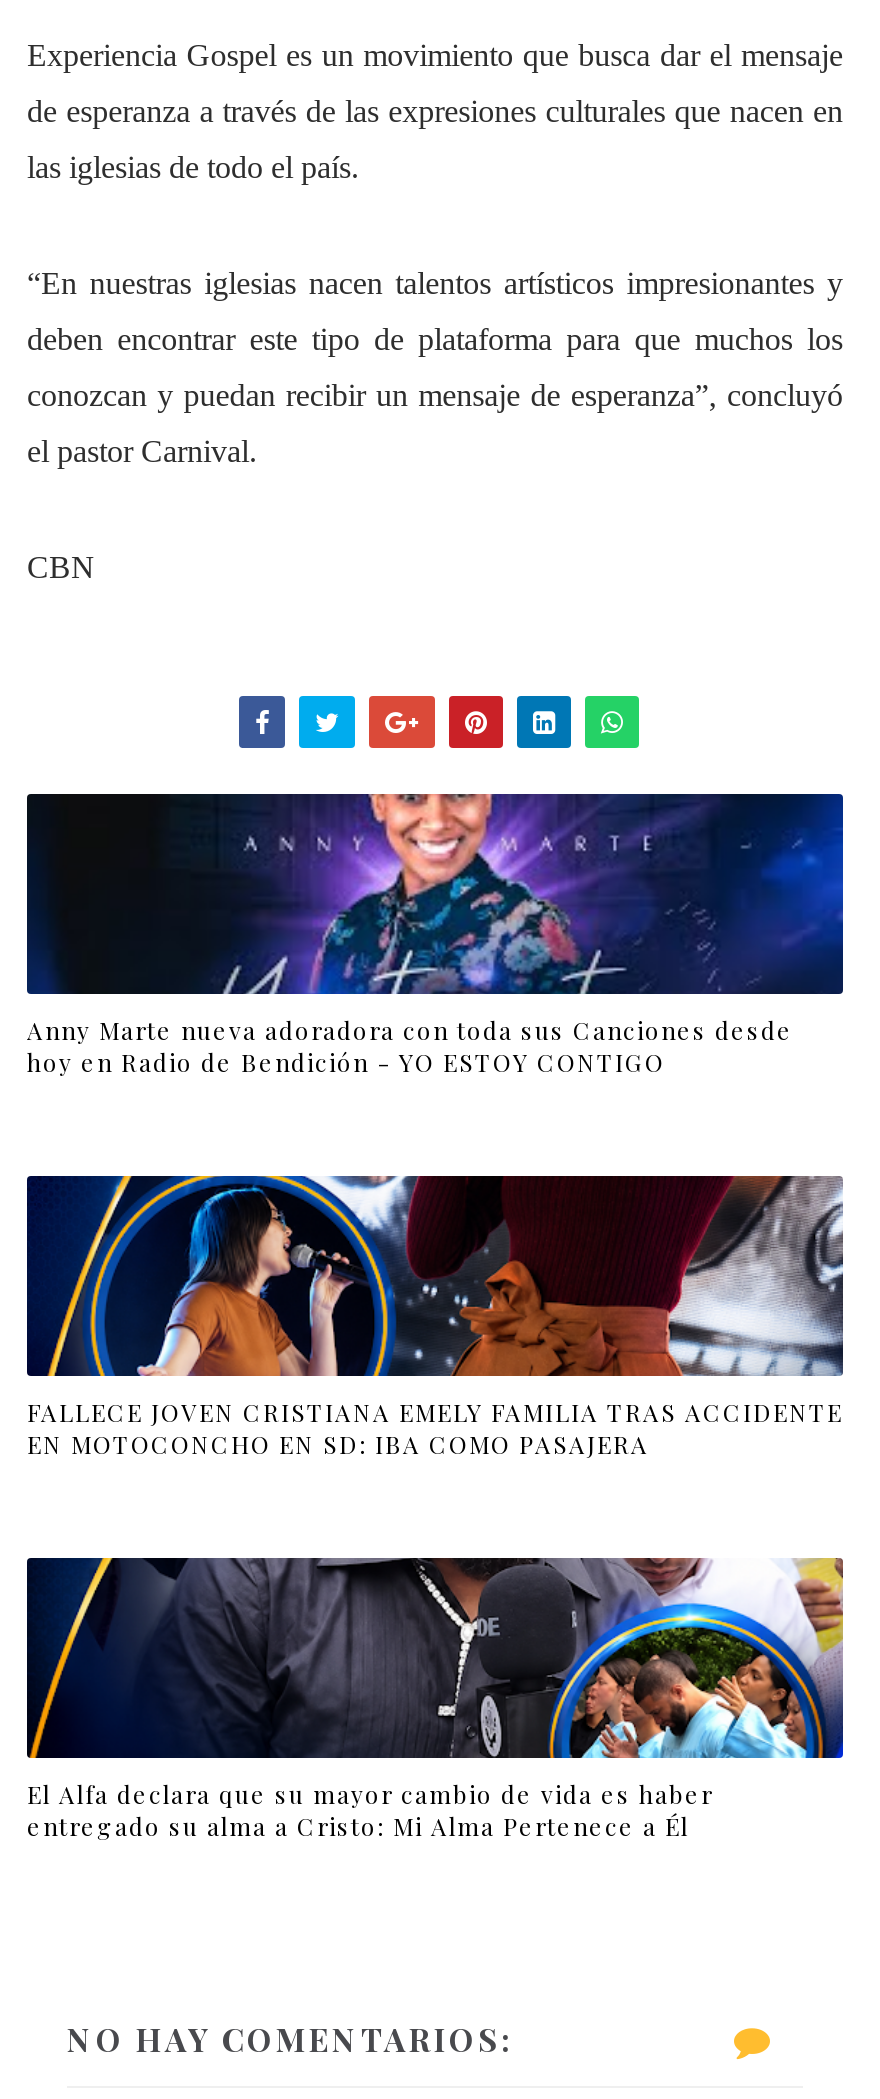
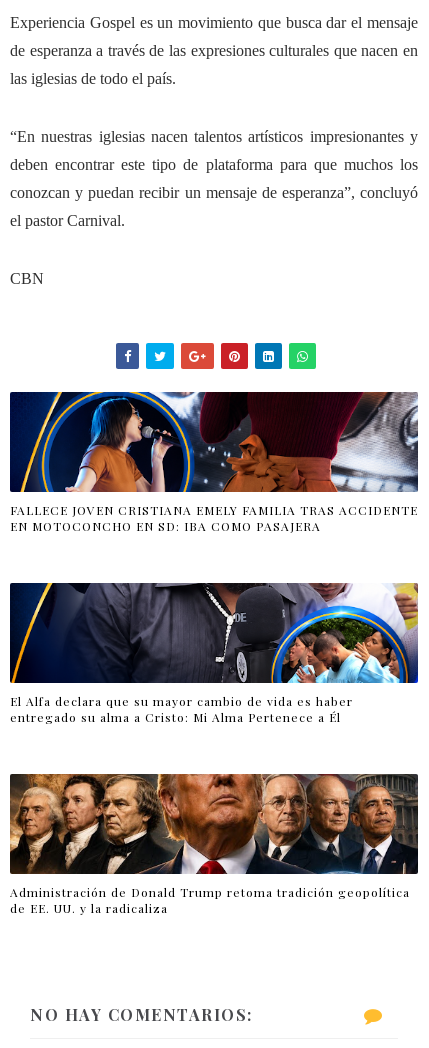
[27,792,845,1078] [image] | Anny Marte nueva adoradora con toda sus Canciones desde | hoy en Radio de Bendición - YO ESTOY CONTIGO -> none
moved [27,1172,847,1842] -> [10,390,420,725]: [image] | FALLECE JOVEN CRISTIANA EMELY FAMILIA TRAS ACCIDENTE | EN MOTOCONCHO EN SD: IBA COMO PASAJERA | El Alfa declara que su mayor cambio de vida es haber | entregado su alma a Cristo: Mi Alma Pertenece a Él
none -> [9,773,419,916] [image] | Administración de Donald Trump retoma tradición geopolítica | de EE. UU. y la radicaliza

